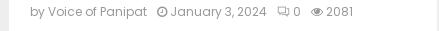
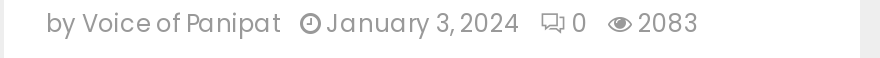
[30,3,353,20] by Voice of Panipat January 3, 2024 0 2081 -> [46,6,698,40] by Voice of Panipat January 3, 2024 0 2083

